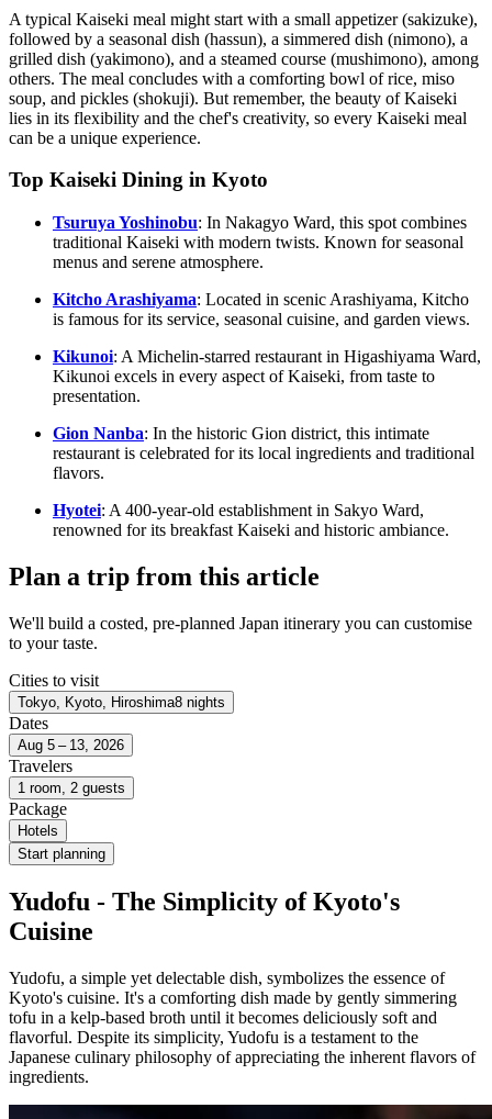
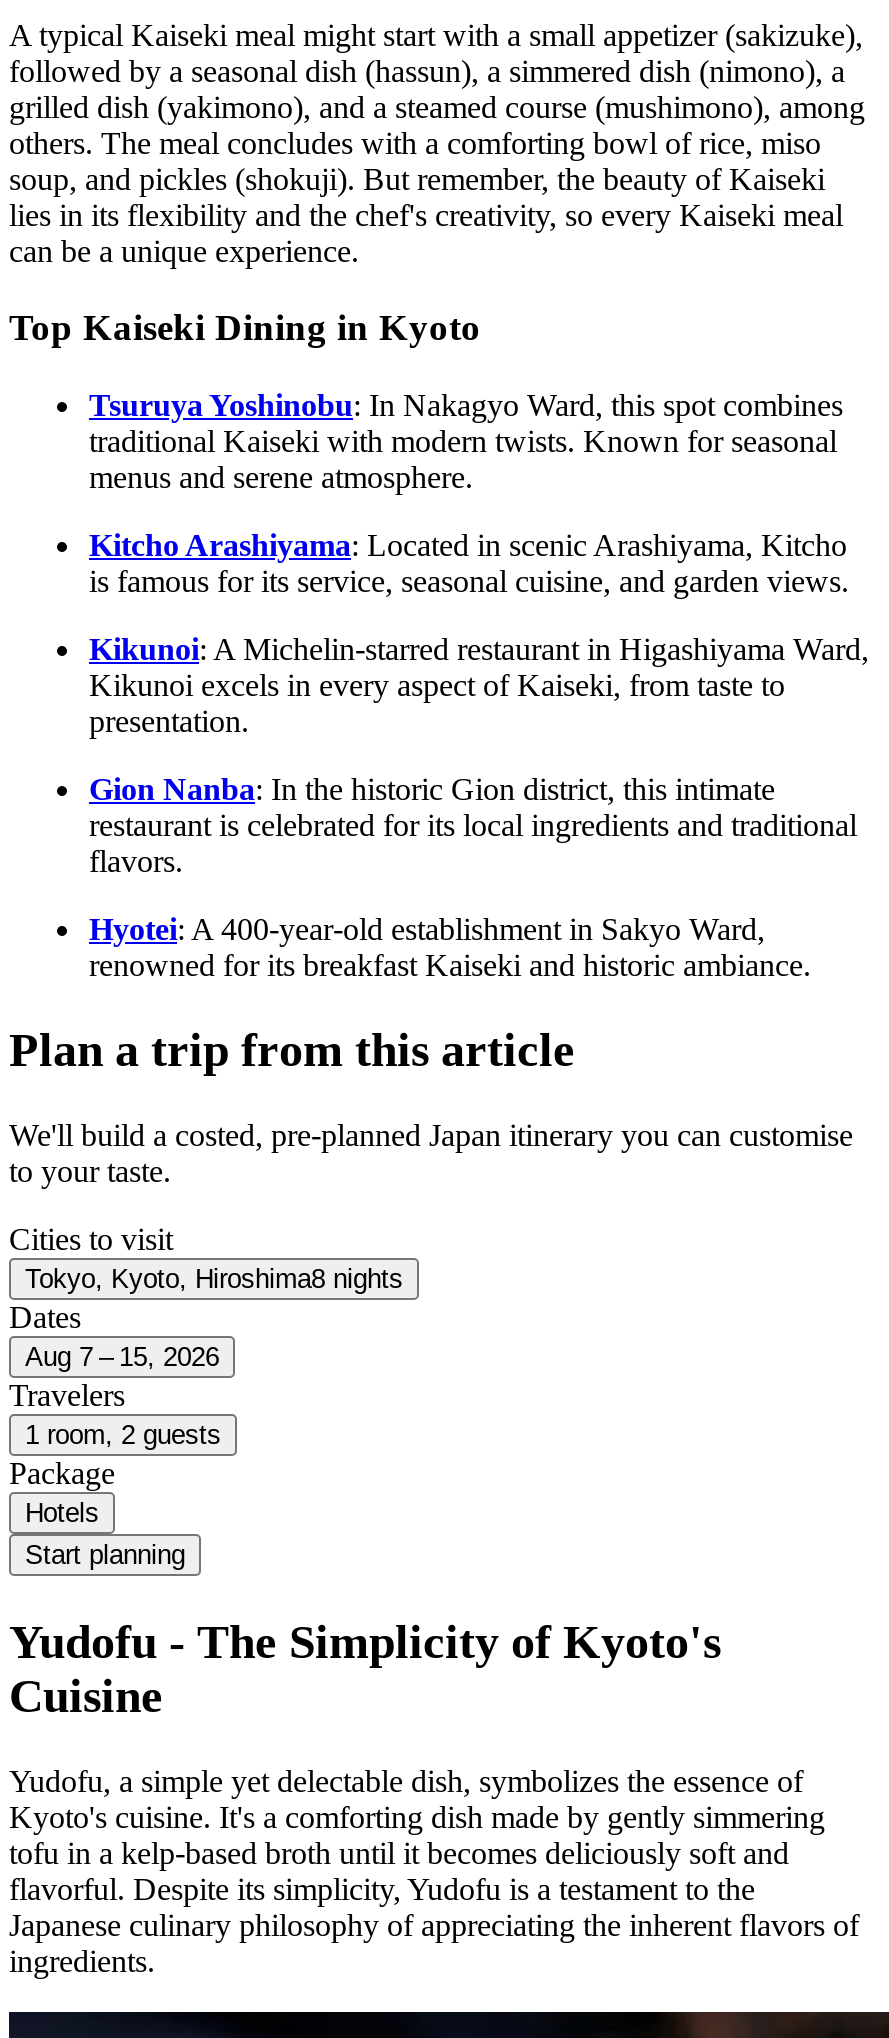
[18,737,124,753] Aug 5 – 13, 2026 -> [25,1342,219,1372] Aug 7 – 15, 2026

